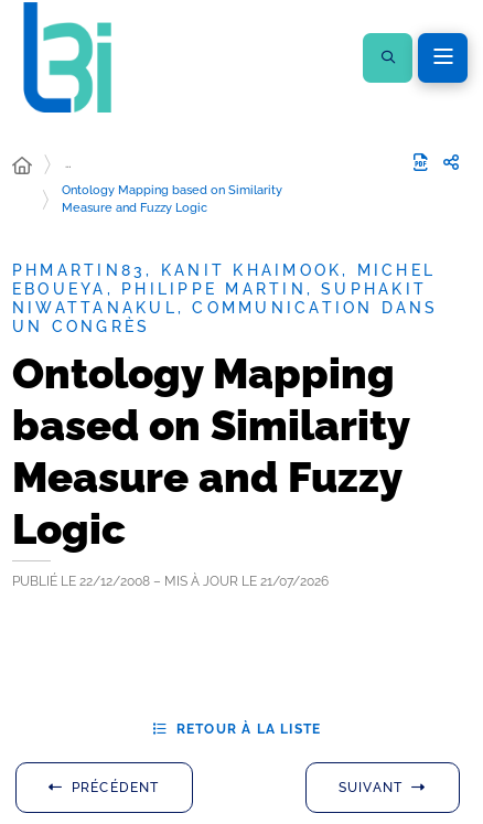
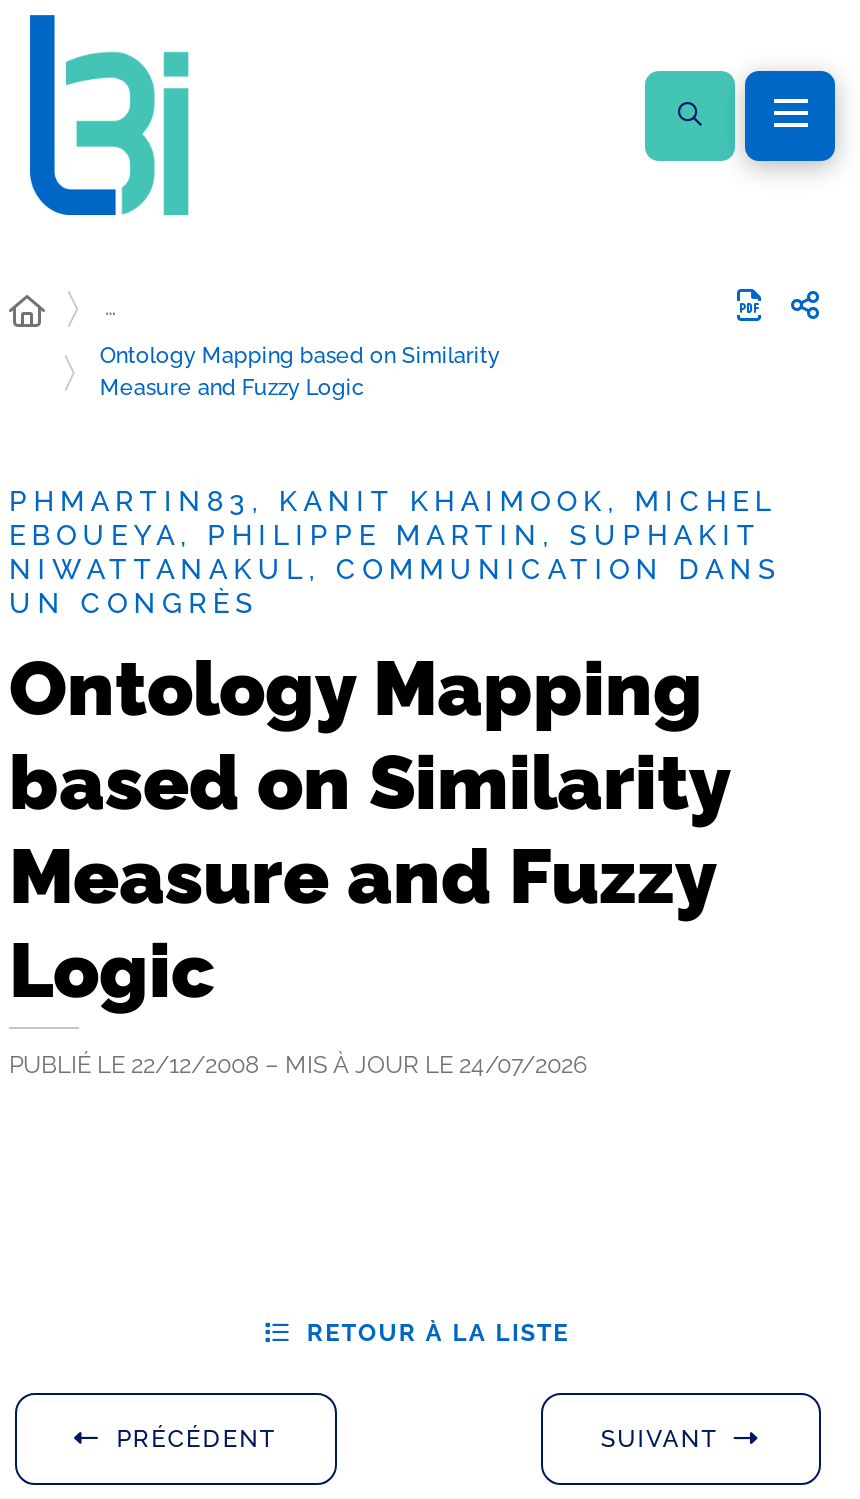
[12,574,329,589] PUBLIÉ LE 22/12/2008 – MIS À JOUR LE 21/07/2026 -> [9,1051,587,1079] PUBLIÉ LE 22/12/2008 – MIS À JOUR LE 24/07/2026

